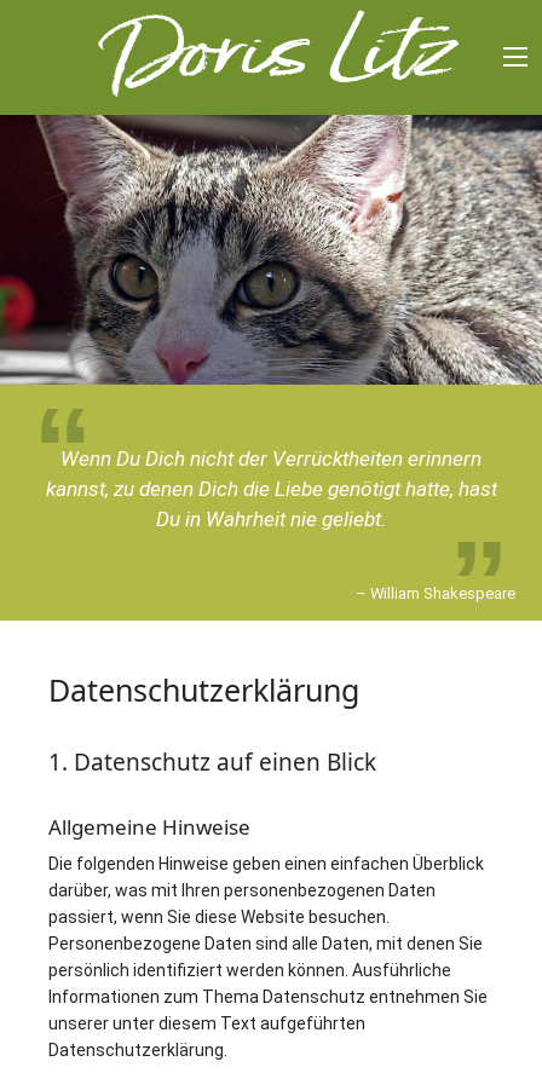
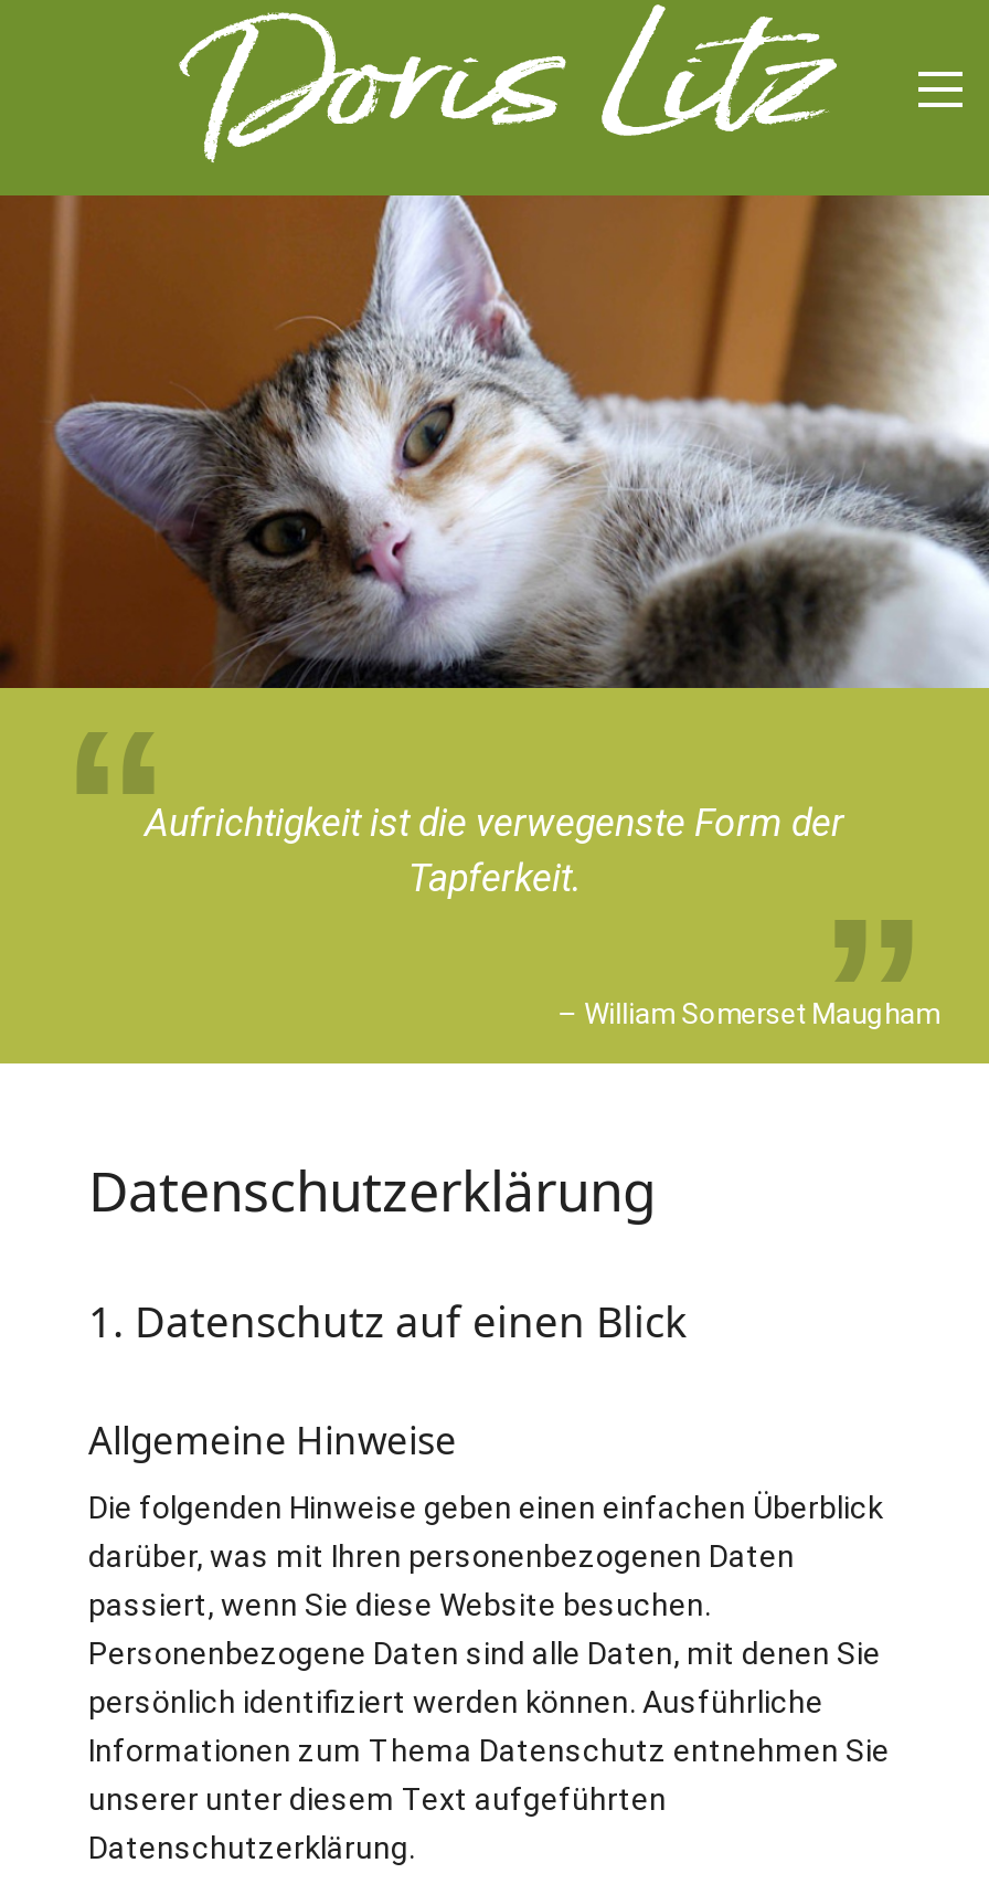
[4,114,538,386] [image] -> [7,193,982,690] [image]
[45,446,497,531] Wenn Du Dich nicht der Verrücktheiten erinnern | kannst, zu denen Dich die Liebe genötigt hatte, hast | Du in Wahrheit nie geliebt. -> [145,801,844,900] Aufrichtigkeit ist die verwegenste Form der | Tapferkeit.
[355,584,515,602] – William Shakespeare -> [558,997,940,1030] – William Somerset Maugham

